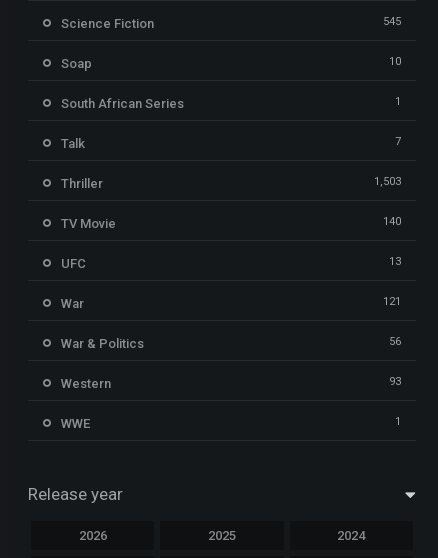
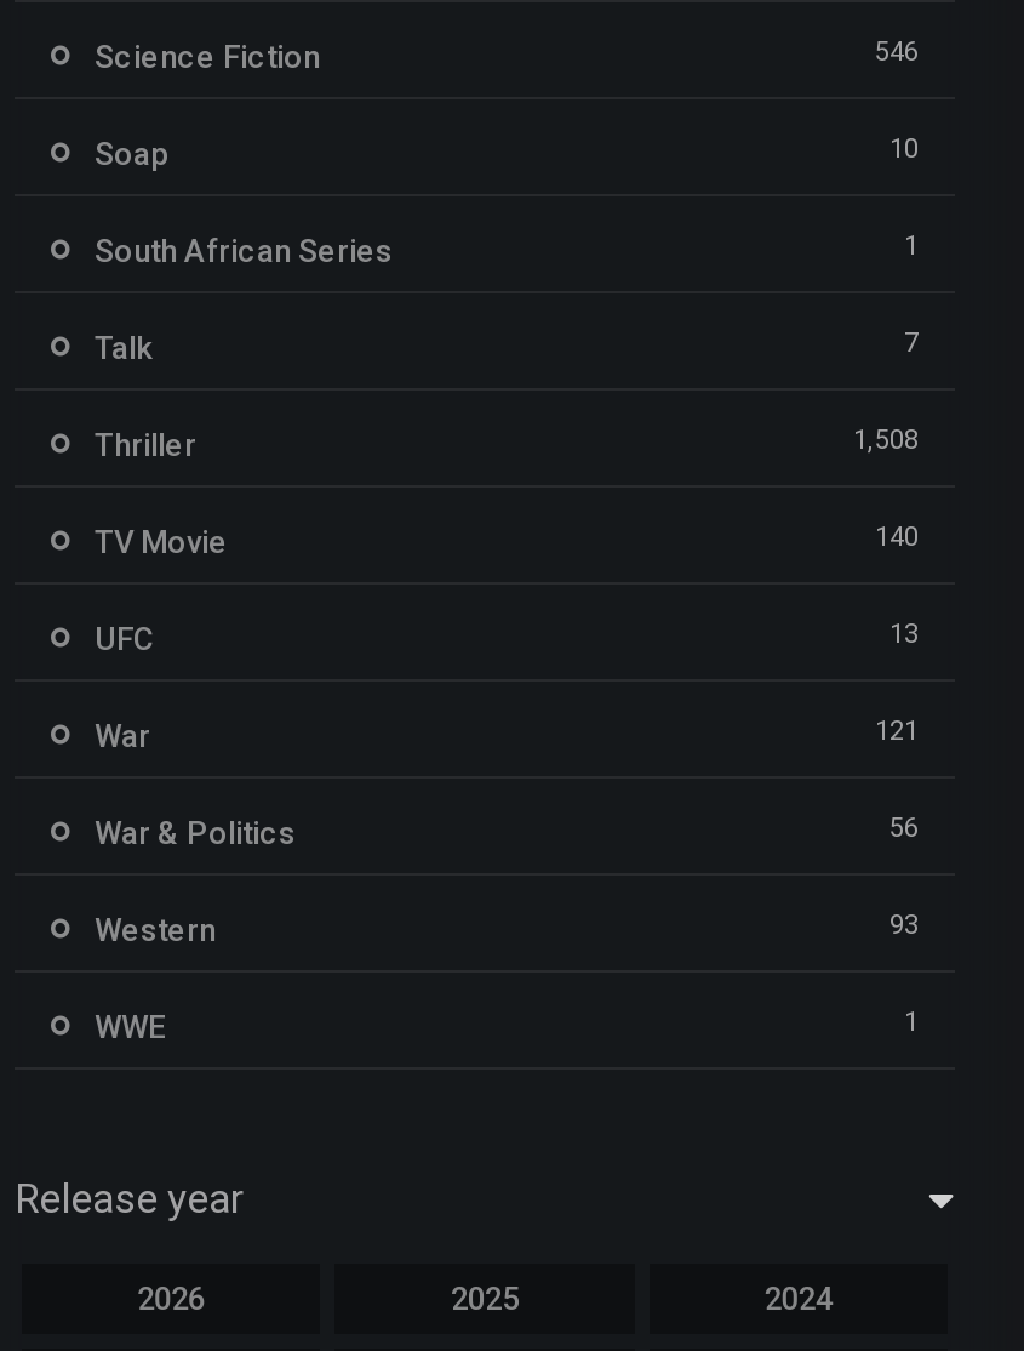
[383,15,401,28] 545 -> [875,35,919,67] 546
[374,175,401,188] 1,503 -> [853,423,919,455] 1,508

